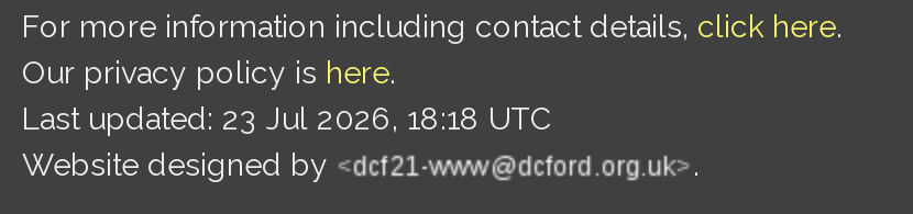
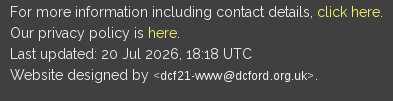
[22,101,552,136] Last updated: 23 Jul 2026, 18:18 UTC -> [10,46,252,62] Last updated: 20 Jul 2026, 18:18 UTC

